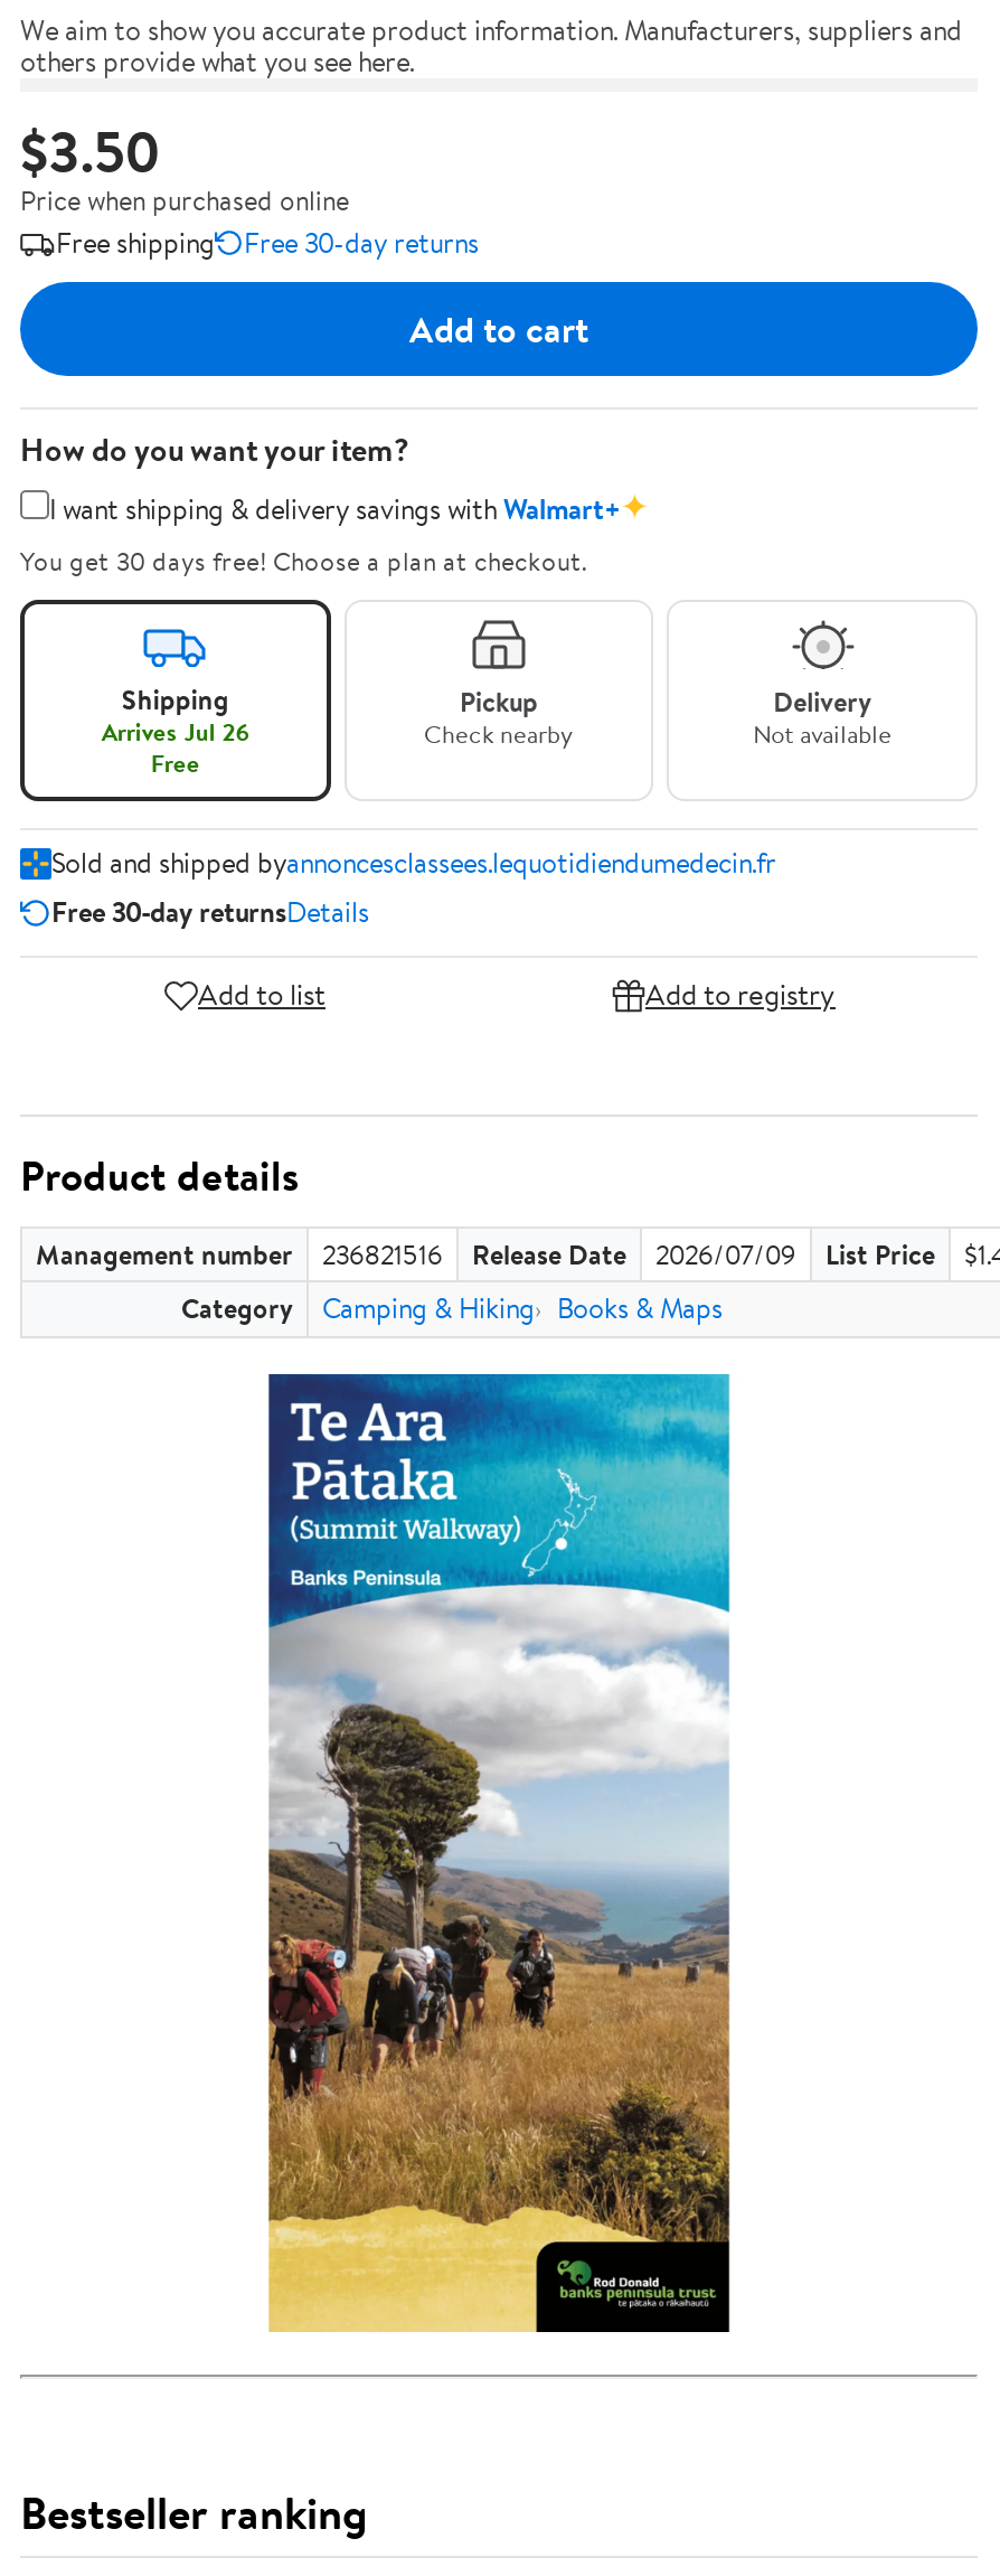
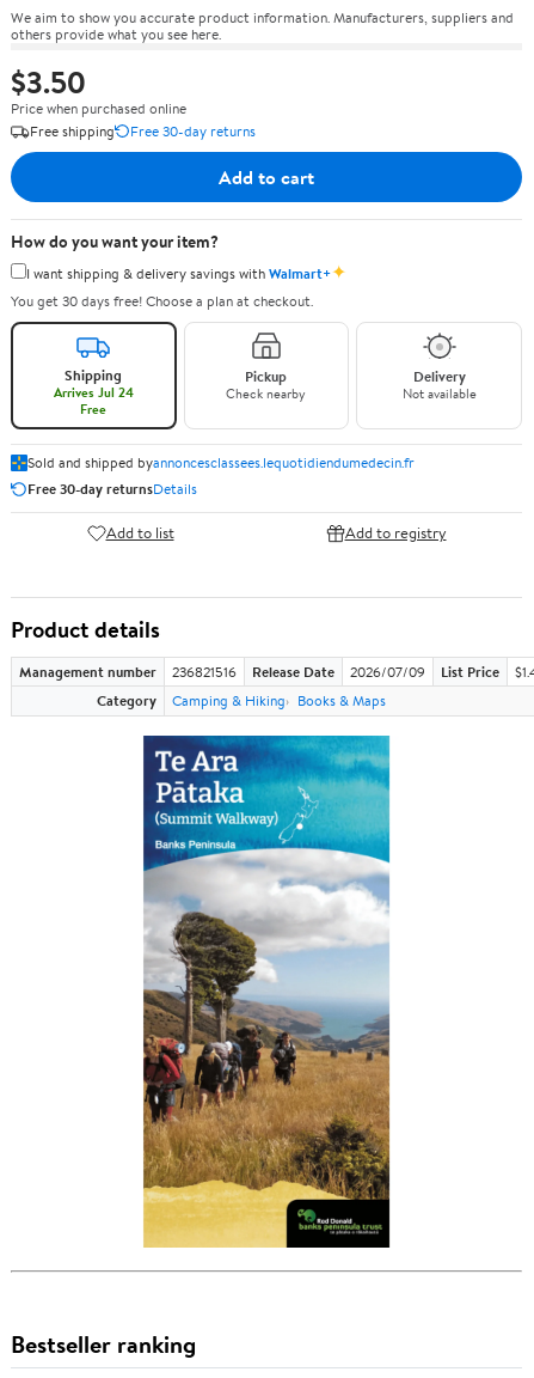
[101,714,249,750] Arrives Jul 26 -> [54,383,134,402] Arrives Jul 24

